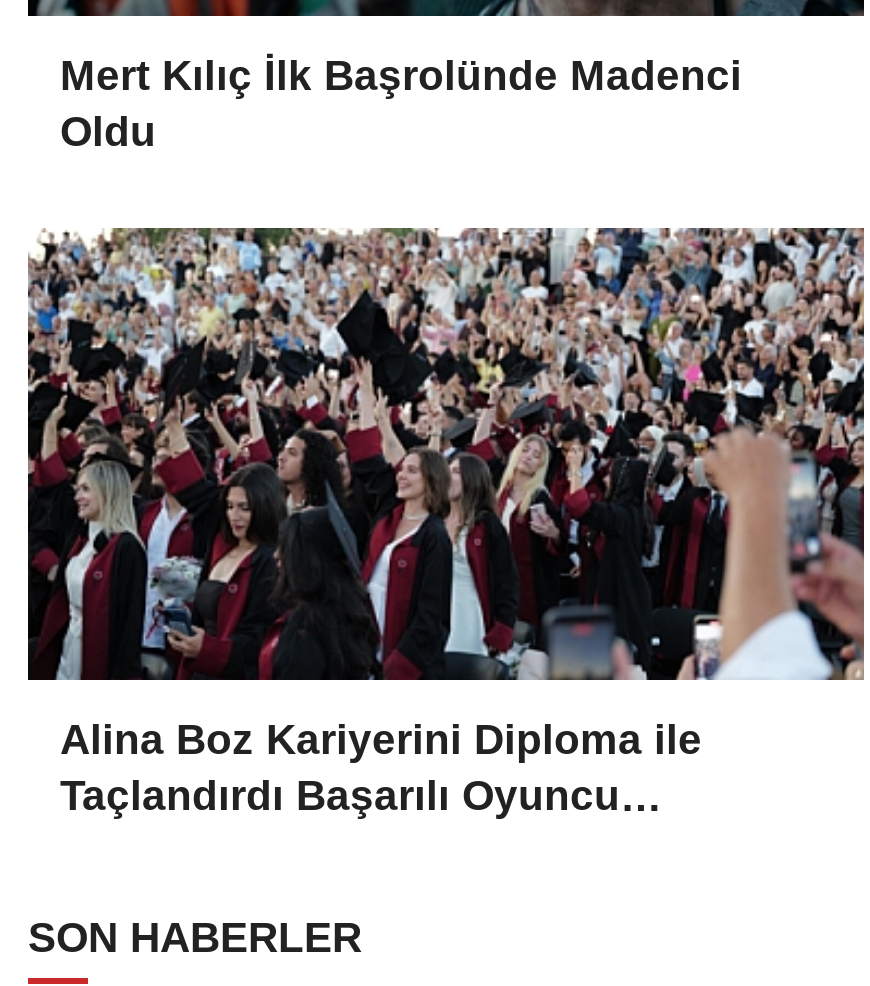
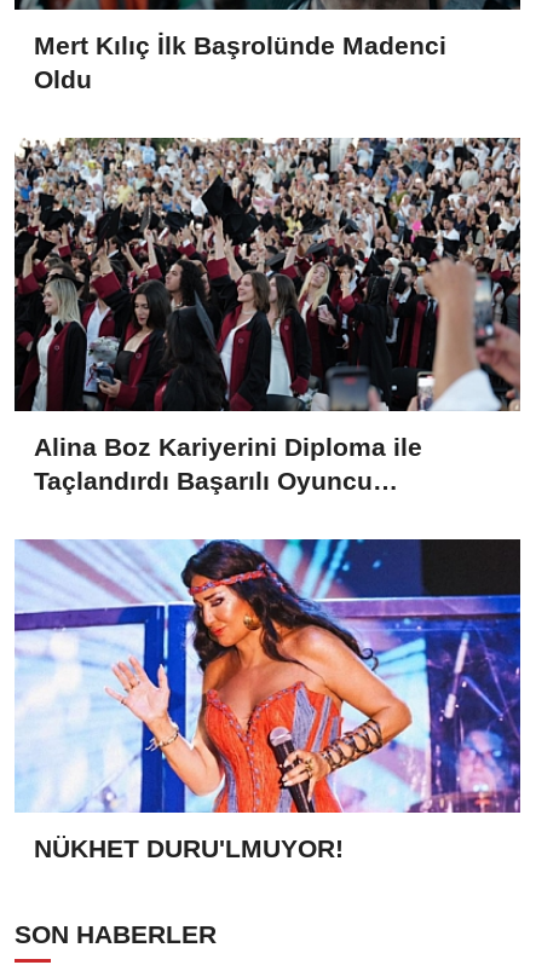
none -> [13,538,521,863] [image] | NÜKHET DURU'LMUYOR!

